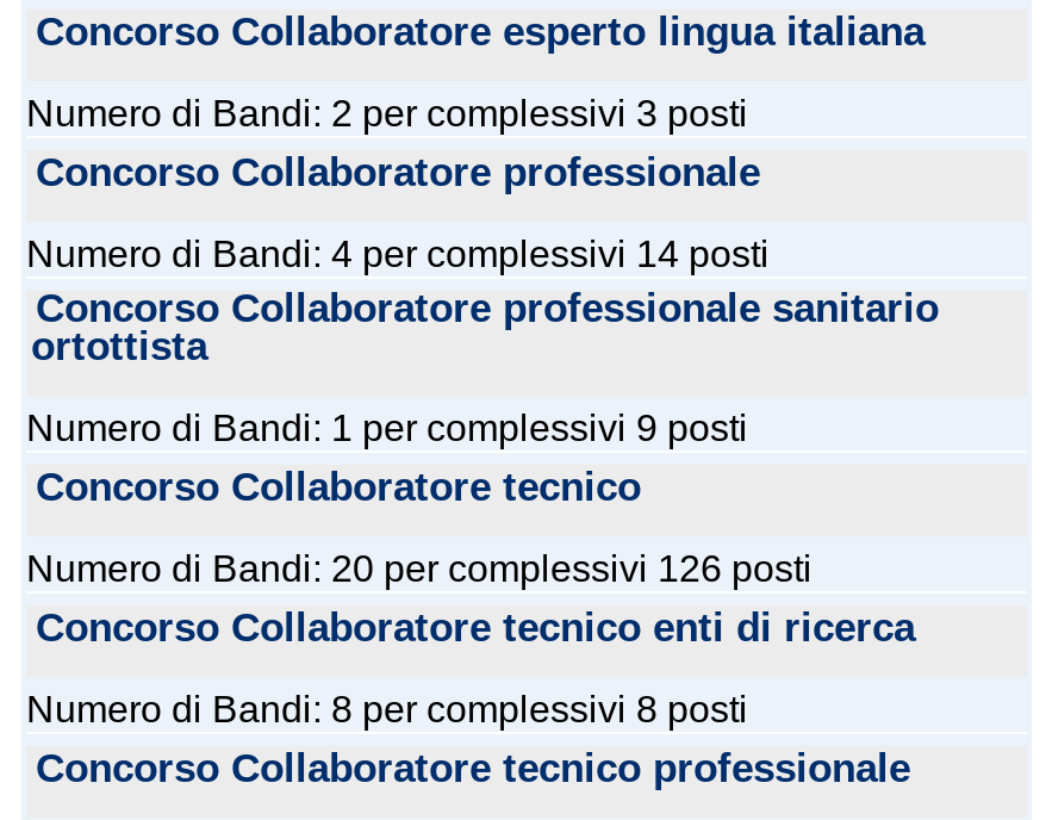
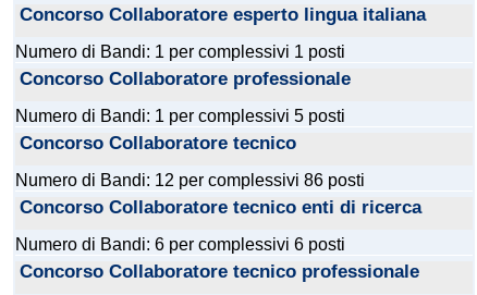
[26,93,748,134] Numero di Bandi: 2 per complessivi 3 posti -> [15,43,345,61] Numero di Bandi: 1 per complessivi 1 posti
[26,234,939,448] Numero di Bandi: 4 per complessivi 14 posti | Concorso Collaboratore professionale sanitario | ortottista | Numero di Bandi: 1 per complessivi 9 posti -> [15,107,345,125] Numero di Bandi: 1 per complessivi 5 posti
[26,548,812,589] Numero di Bandi: 20 per complessivi 126 posti -> [15,171,365,190] Numero di Bandi: 12 per complessivi 86 posti
[26,689,748,730] Numero di Bandi: 8 per complessivi 8 posti -> [15,235,345,254] Numero di Bandi: 6 per complessivi 6 posti

